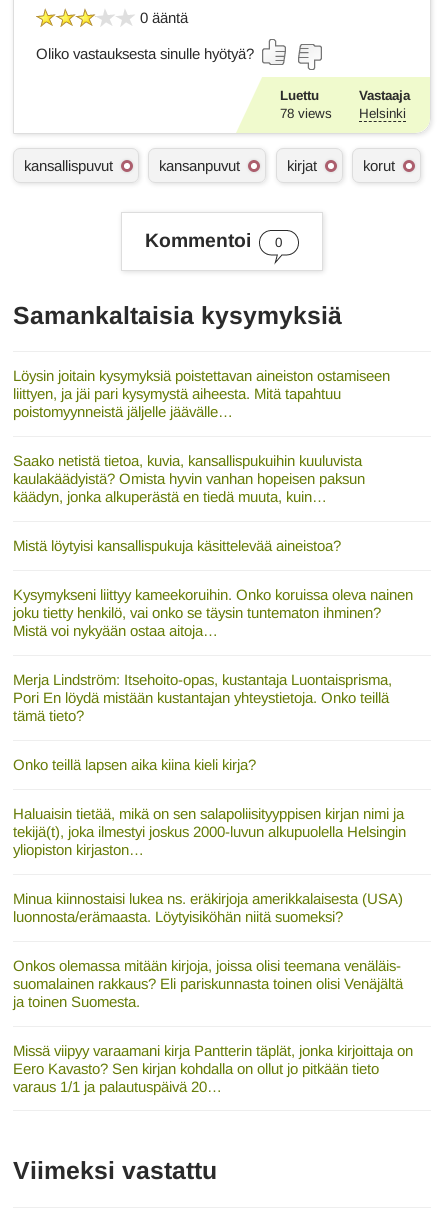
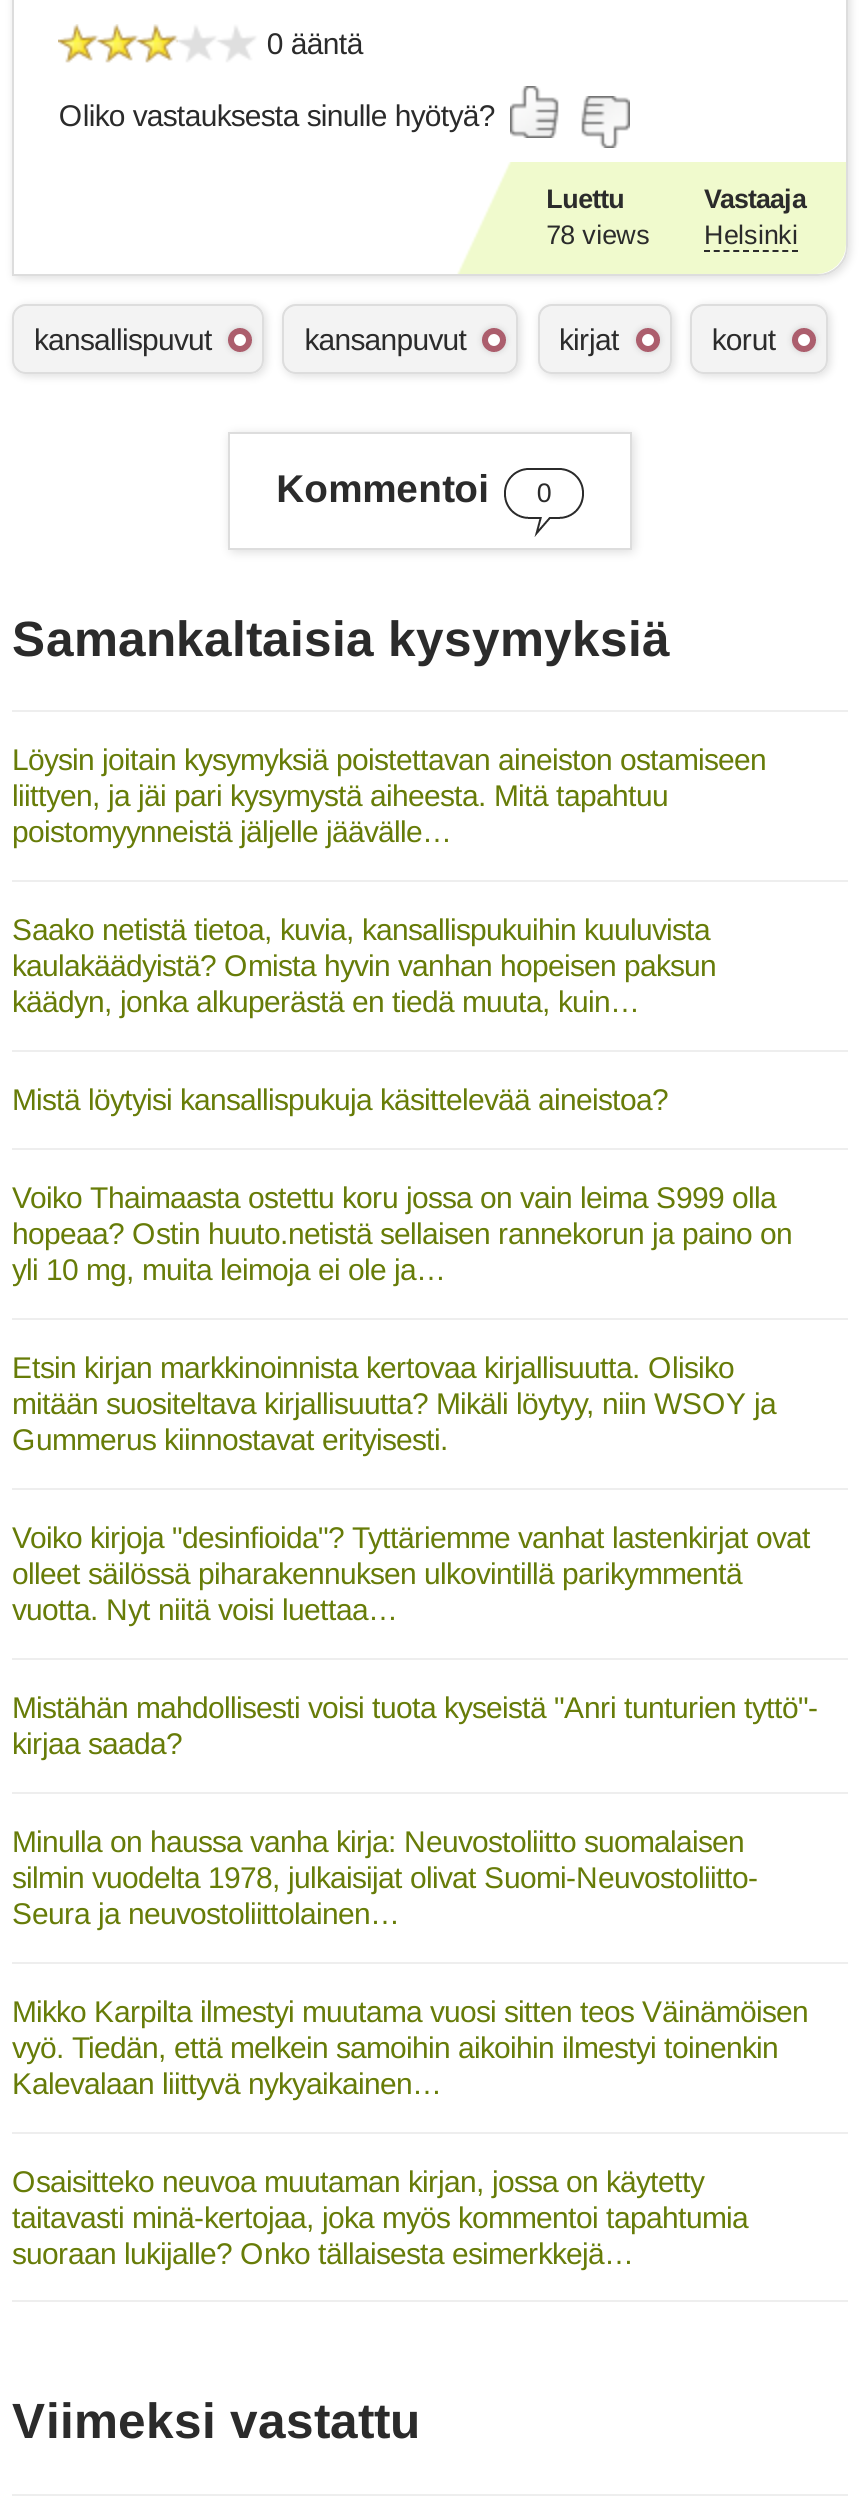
[13,586,413,639] Kysymykseni liittyy kameekoruihin. Onko koruissa oleva nainen | joku tietty henkilö, vai onko se täysin tuntematon ihminen? | Mistä voi nykyään ostaa aitoja… -> [12,1180,792,1286] Voiko Thaimaasta ostettu koru jossa on vain leima S999 olla | hopeaa? Ostin huuto.netistä sellaisen rannekorun ja paino on | yli 10 mg, muita leimoja ei ole ja…
[13,671,392,724] Merja Lindström: Itsehoito-opas, kustantaja Luontaisprisma, | Pori En löydä mistään kustantajan yhteystietoja. Onko teillä | tämä tieto? -> [12,1350,776,1456] Etsin kirjan markkinoinnista kertovaa kirjallisuutta. Olisiko | mitään suositeltava kirjallisuutta? Mikäli löytyy, niin WSOY ja | Gummerus kiinnostavat erityisesti.
[13,756,256,773] Onko teillä lapsen aika kiina kieli kirja? -> [12,1520,810,1626] Voiko kirjoja "desinfioida"? Tyttäriemme vanhat lastenkirjat ovat | olleet säilössä piharakennuksen ulkovintillä parikymmentä | vuotta. Nyt niitä voisi luettaa…
[13,805,406,858] Haluaisin tietää, mikä on sen salapoliisityyppisen kirjan nimi ja | tekijä(t), joka ilmestyi joskus 2000-luvun alkupuolella Helsingin | yliopiston kirjaston… -> [12,1689,818,1759] Mistähän mahdollisesti voisi tuota kyseistä "Anri tunturien tyttö"- | kirjaa saada?
[13,890,403,925] Minua kiinnostaisi lukea ns. eräkirjoja amerikkalaisesta (USA) | luonnosta/erämaasta. Löytyisiköhän niitä suomeksi? -> [12,1823,758,1929] Minulla on haussa vanha kirja: Neuvostoliitto suomalaisen | silmin vuodelta 1978, julkaisijat olivat Suomi-Neuvostoliitto- | Seura ja neuvostoliittolainen…
[13,957,403,1010] Onkos olemassa mitään kirjoja, joissa olisi teemana venäläis- | suomalainen rakkaus? Eli pariskunnasta toinen olisi Venäjältä | ja toinen Suomesta. -> [12,1993,808,2099] Mikko Karpilta ilmestyi muutama vuosi sitten teos Väinämöisen | vyö. Tiedän, että melkein samoihin aikoihin ilmestyi toinenkin | Kalevalaan liittyvä nykyaikainen…
[13,1041,413,1094] Missä viipyy varaamani kirja Pantterin täplät, jonka kirjoittaja on | Eero Kavasto? Sen kirjan kohdalla on ollut jo pitkään tieto | varaus 1/1 ja palautuspäivä 20… -> [12,2163,748,2269] Osaisitteko neuvoa muutaman kirjan, jossa on käytetty | taitavasti minä-kertojaa, joka myös kommentoi tapahtumia | suoraan lukijalle? Onko tällaisesta esimerkkejä…

